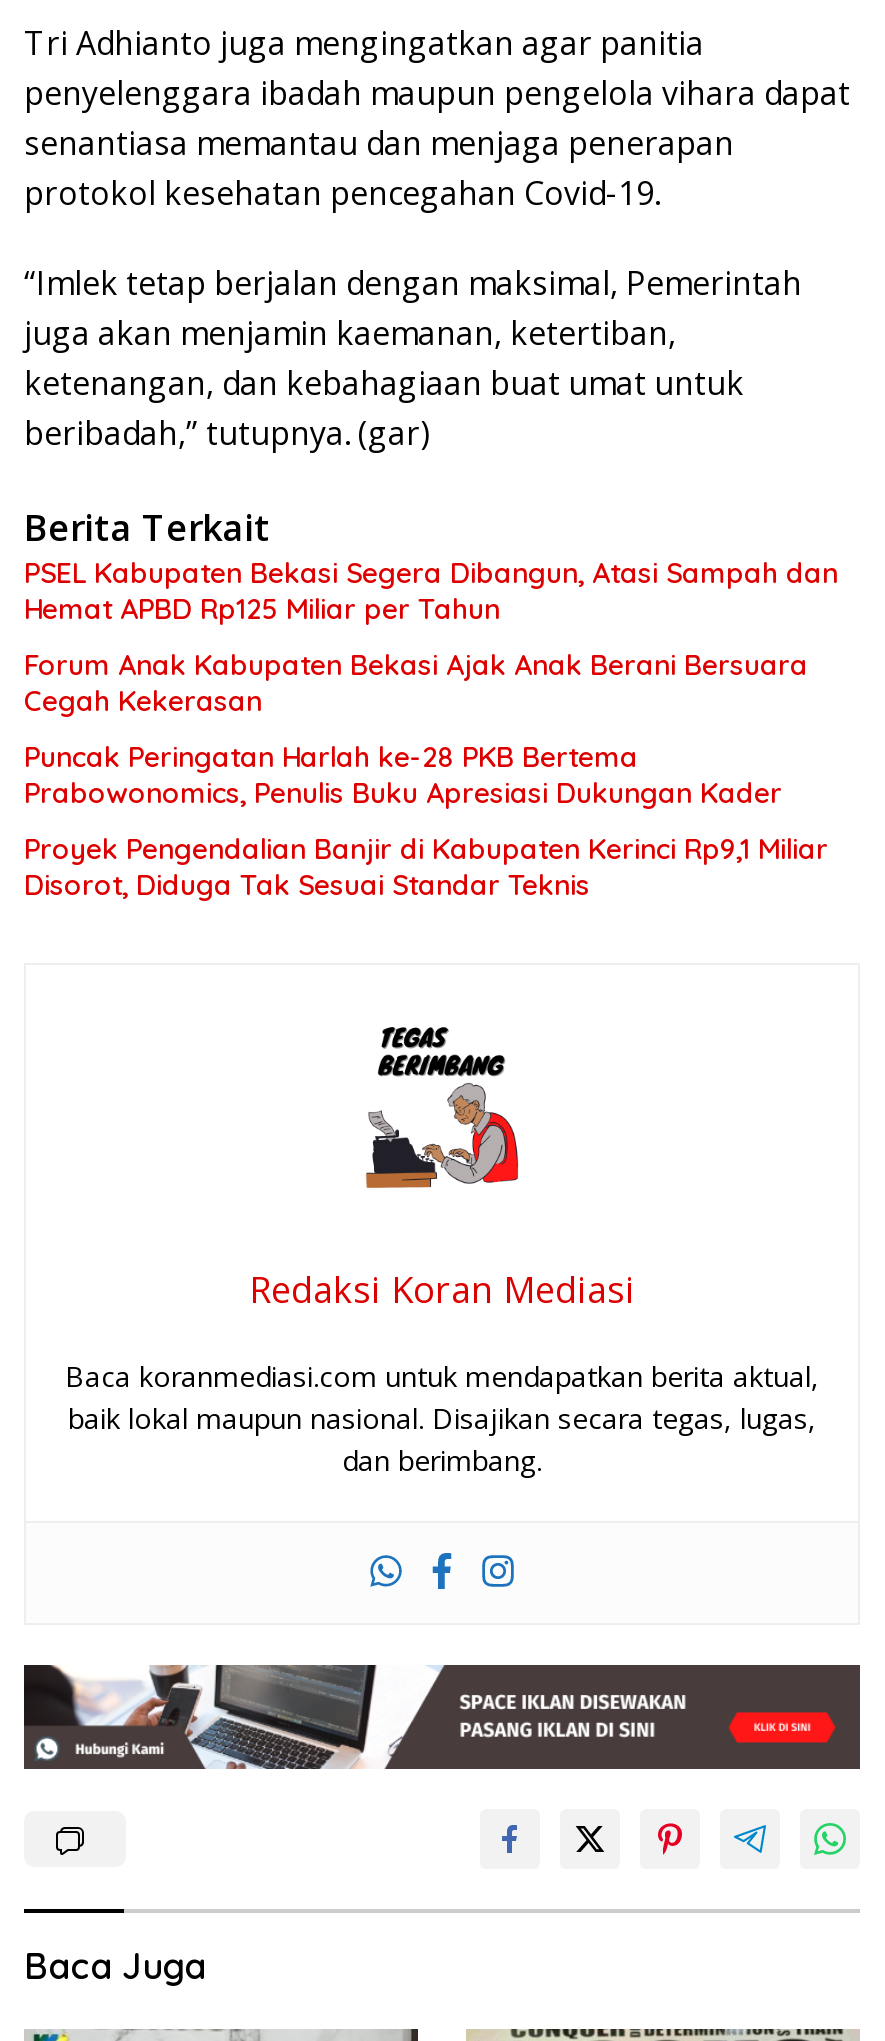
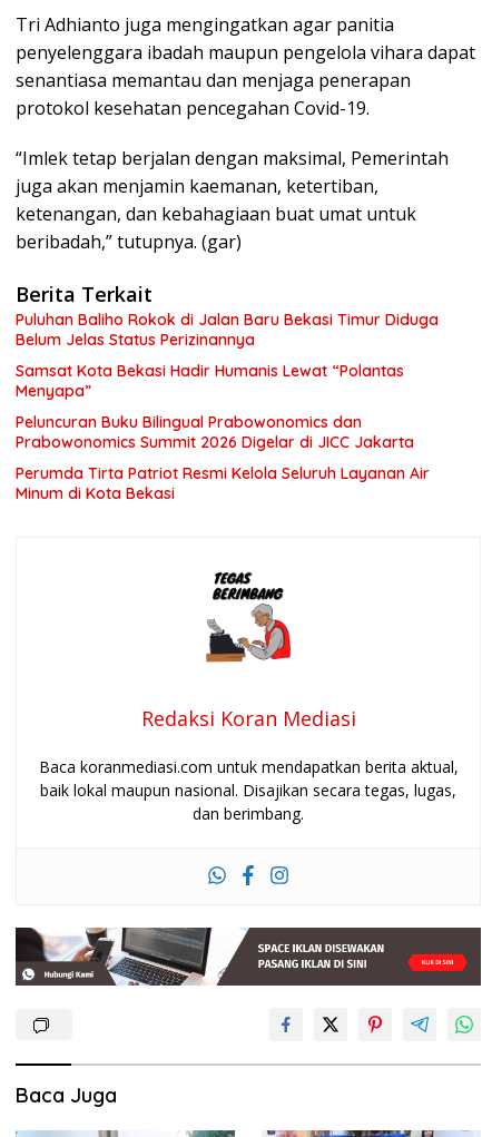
[24,556,838,628] PSEL Kabupaten Bekasi Segera Dibangun, Atasi Sampah dan | Hemat APBD Rp125 Miliar per Tahun -> [16,310,439,350] Puluhan Baliho Rokok di Jalan Baru Bekasi Timur Diduga | Belum Jelas Status Perizinannya
[24,648,808,720] Forum Anak Kabupaten Bekasi Ajak Anak Berani Bersuara | Cegah Kekerasan -> [16,361,404,401] Samsat Kota Bekasi Hadir Humanis Lewat “Polantas | Menyapa”
[24,740,782,812] Puncak Peringatan Harlah ke-28 PKB Bertema | Prabowonomics, Penulis Buku Apresiasi Dukungan Kader -> [16,412,414,452] Peluncuran Buku Bilingual Prabowonomics dan | Prabowonomics Summit 2026 Digelar di JICC Jakarta
[24,832,828,904] Proyek Pengendalian Banjir di Kabupaten Kerinci Rp9,1 Miliar | Disorot, Diduga Tak Sesuai Standar Teknis -> [16,464,430,504] Perumda Tirta Patriot Resmi Kelola Seluruh Layanan Air | Minum di Kota Bekasi

